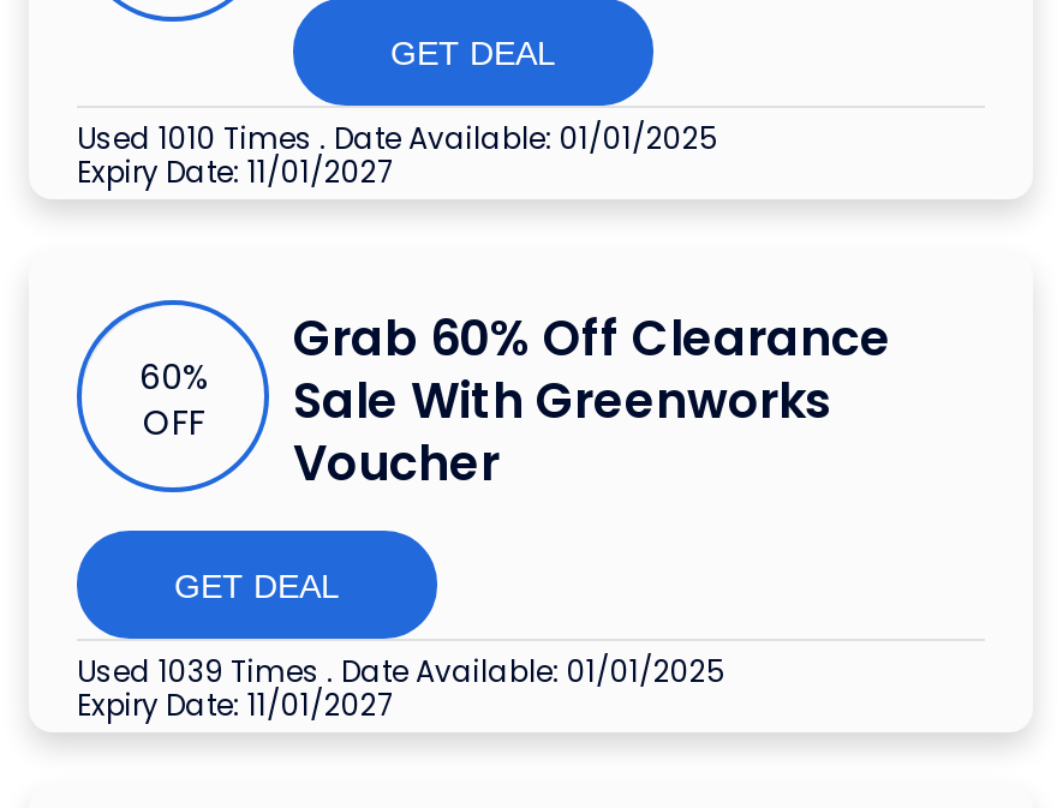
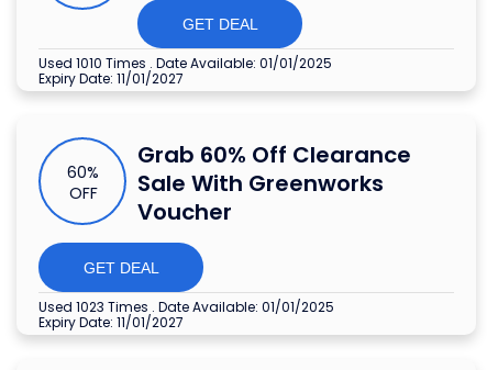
[77,652,725,693] Used 1039 Times. Date Available: 01/01/2025 -> [38,298,334,317] Used 1023 Times. Date Available: 01/01/2025

